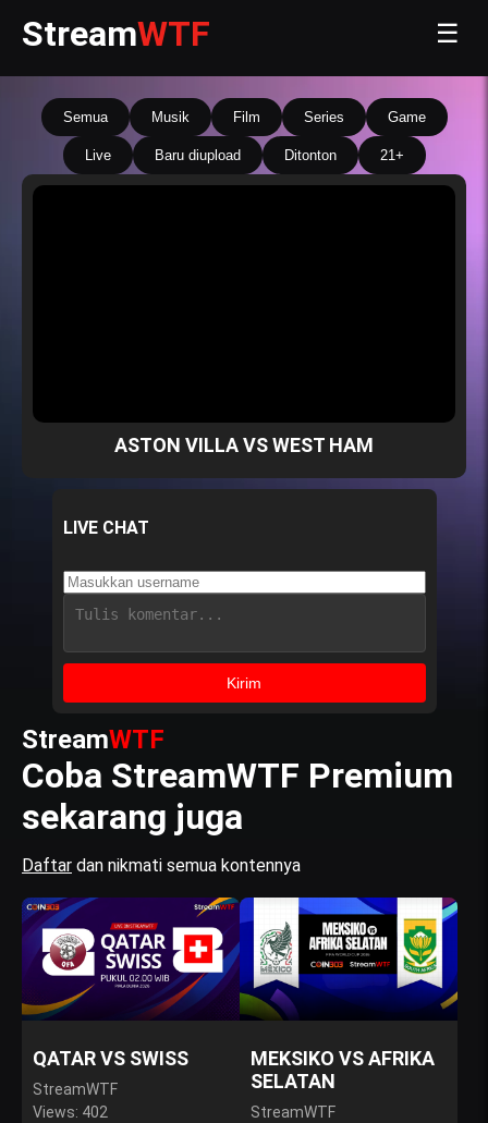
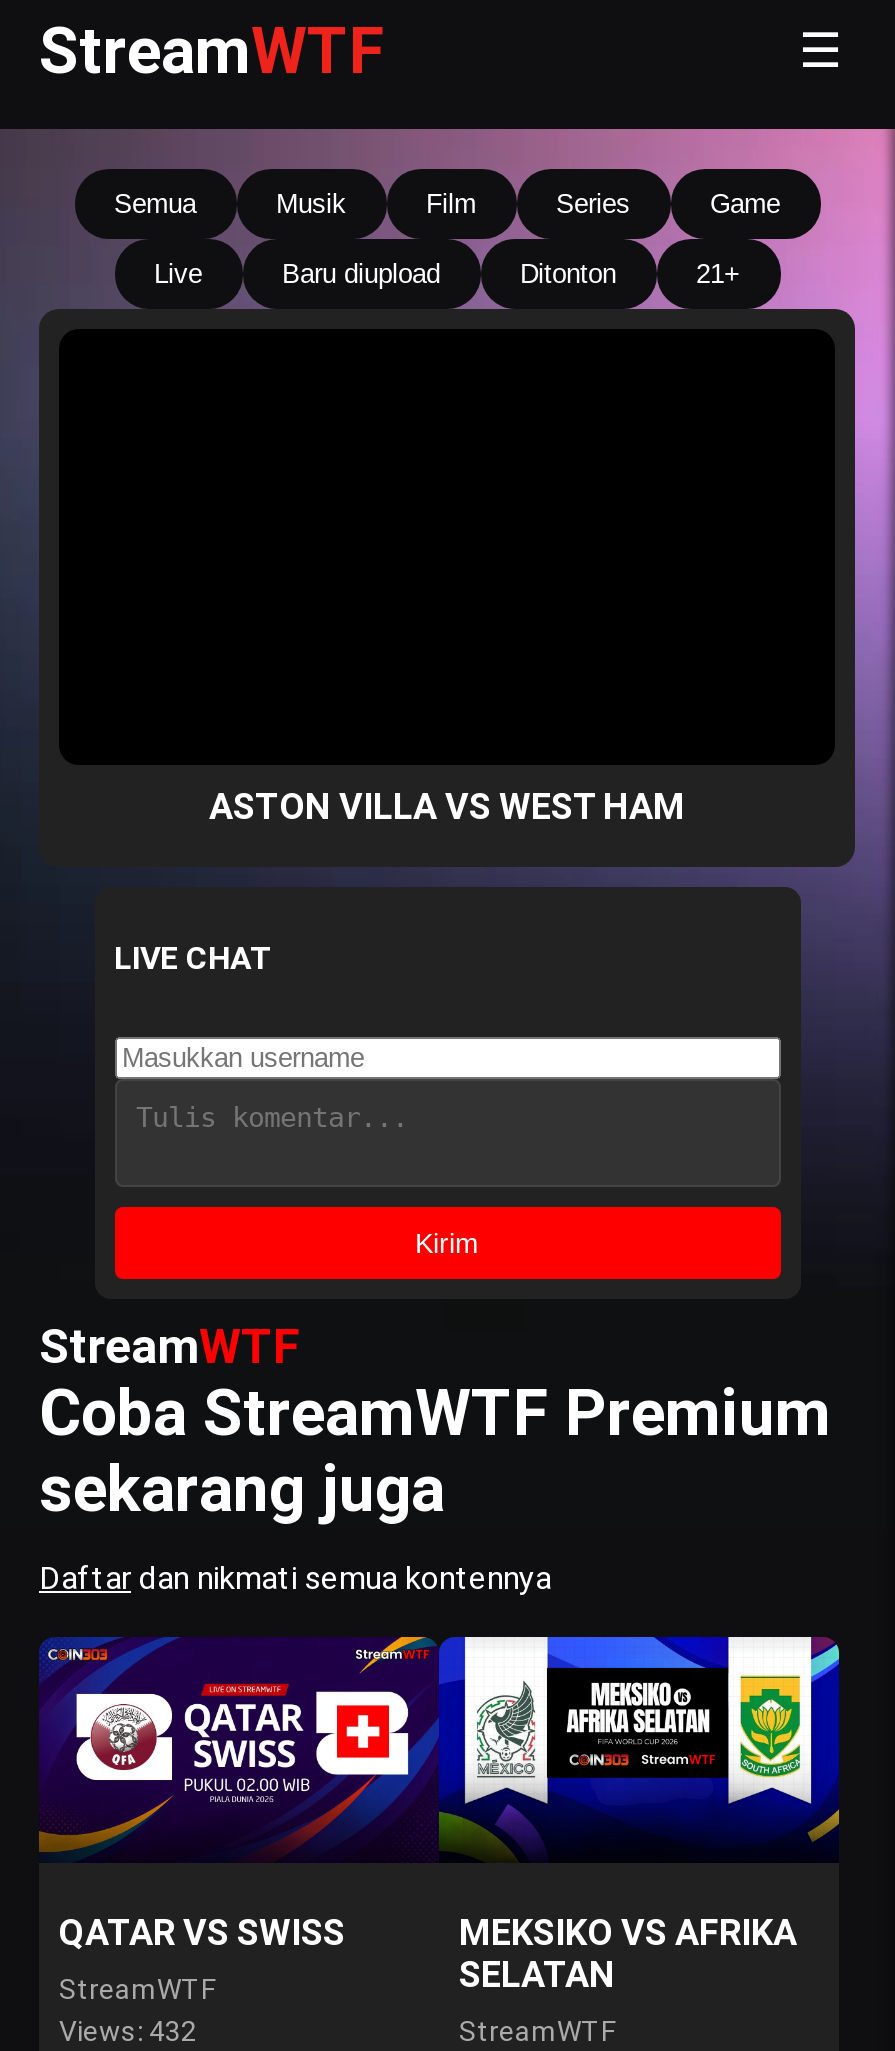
[33,1103,108,1121] Views: 402 -> [59,2015,197,2047] Views: 432

